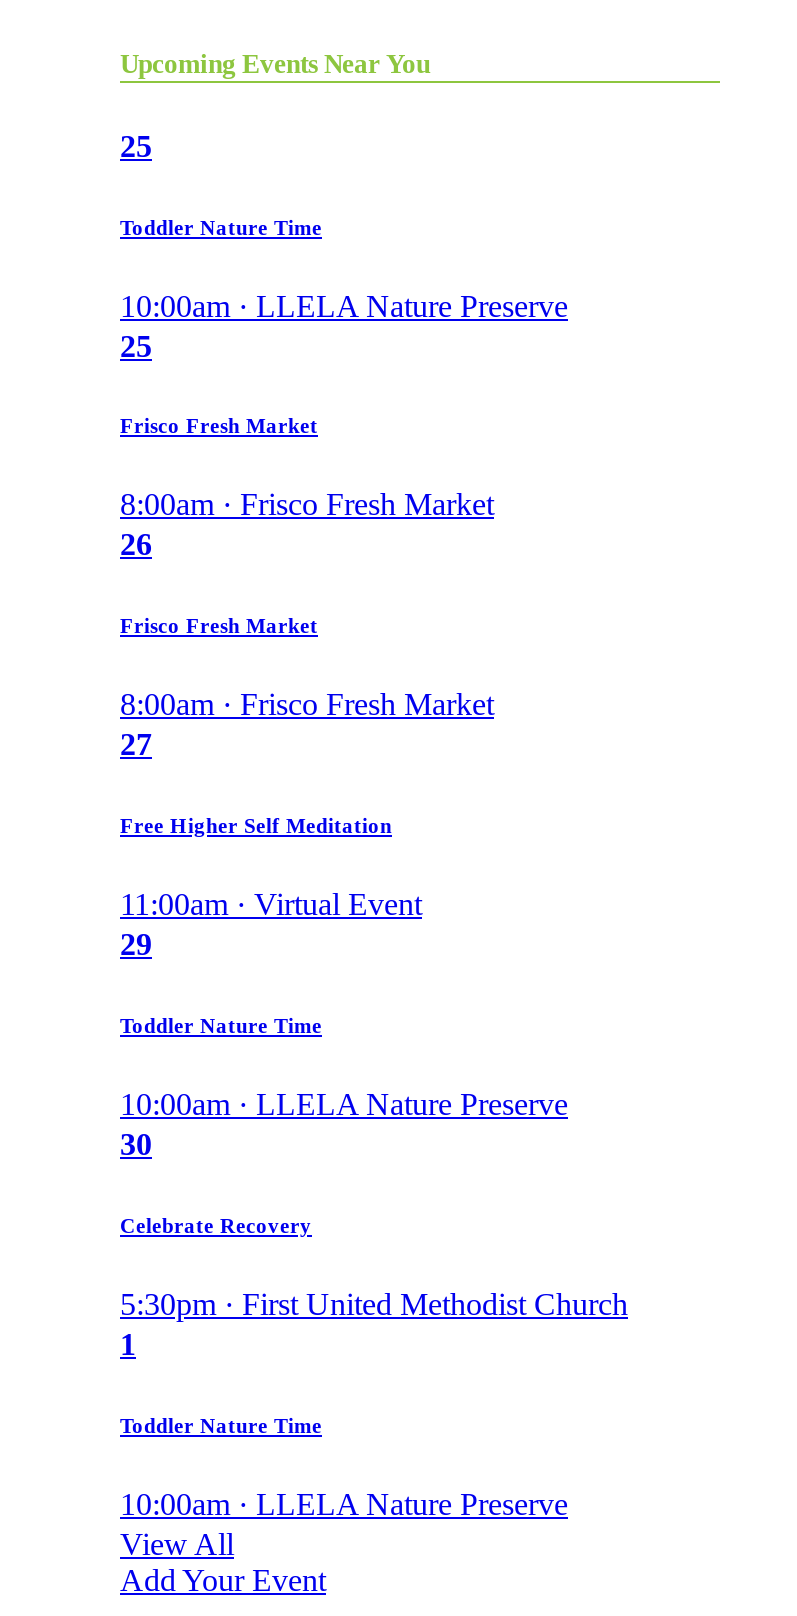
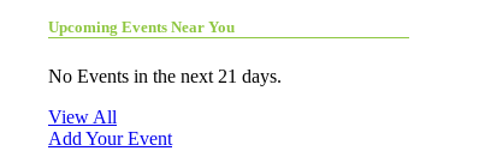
[120,128,628,1521] 25 | Toddler Nature Time | 10:00am · LLELA Nature Preserve | 25 | Frisco Fresh Market | 8:00am · Frisco Fresh Market | 26 | Frisco Fresh Market | 8:00am · Frisco Fresh Market | 27 | Free Higher Self Meditation | 11:00am · Virtual Event | 29 | Toddler Nature Time | 10:00am · LLELA Nature Preserve | 30 | Celebrate Recovery | 5:30pm · First United Methodist Church | 1 | Toddler Nature Time | 10:00am · LLELA Nature Preserve -> [48,65,282,86] No Events in the next 21 days.

